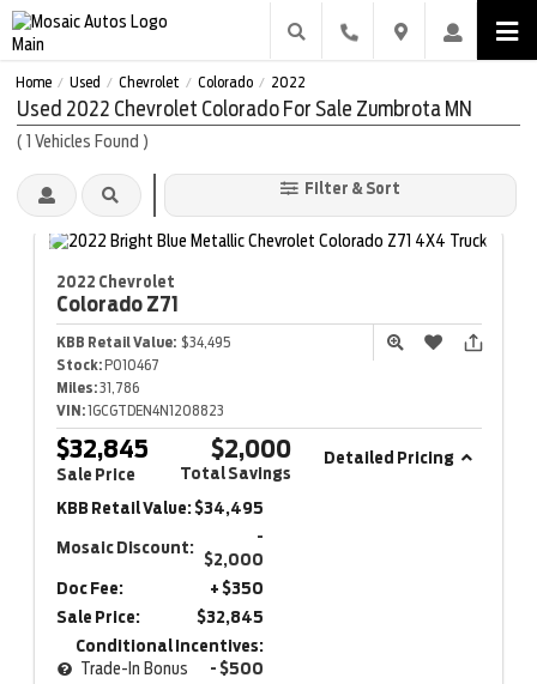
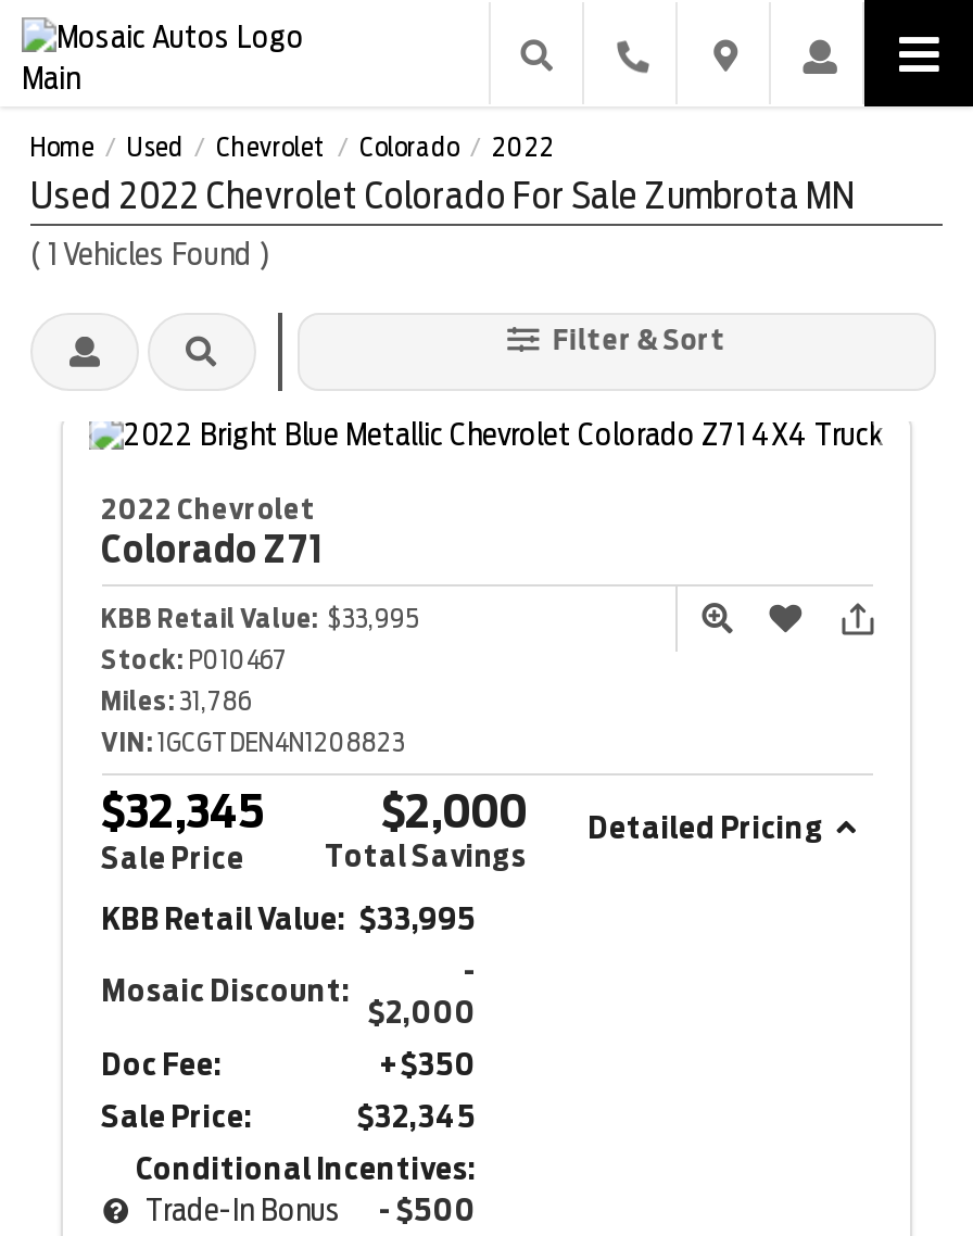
[56,333,230,351] KBB Retail Value: $34,495 -> [101,601,418,633] KBB Retail Value: $33,995
[56,433,148,463] $32,845 -> [101,783,264,838] $32,345
[56,498,263,517] KBB Retail Value: $34,495 -> [101,901,477,935] KBB Retail Value: $33,995
[196,607,263,626] $32,845 -> [357,1098,477,1133] $32,345

